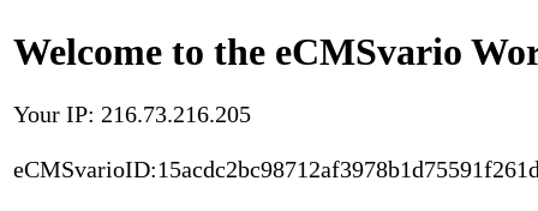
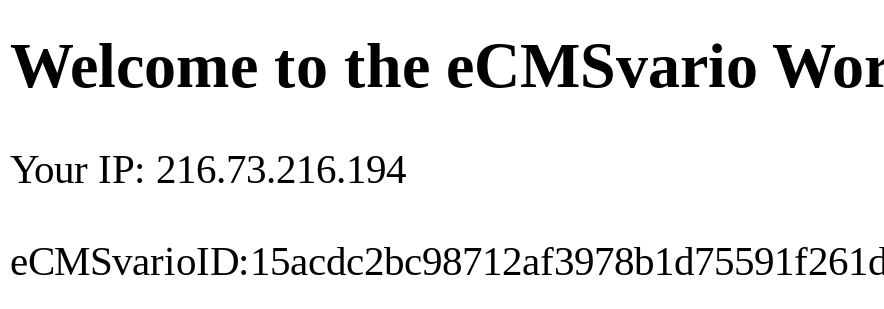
[13,101,251,127] Your IP: 216.73.216.205 -> [10,147,406,191] Your IP: 216.73.216.194

